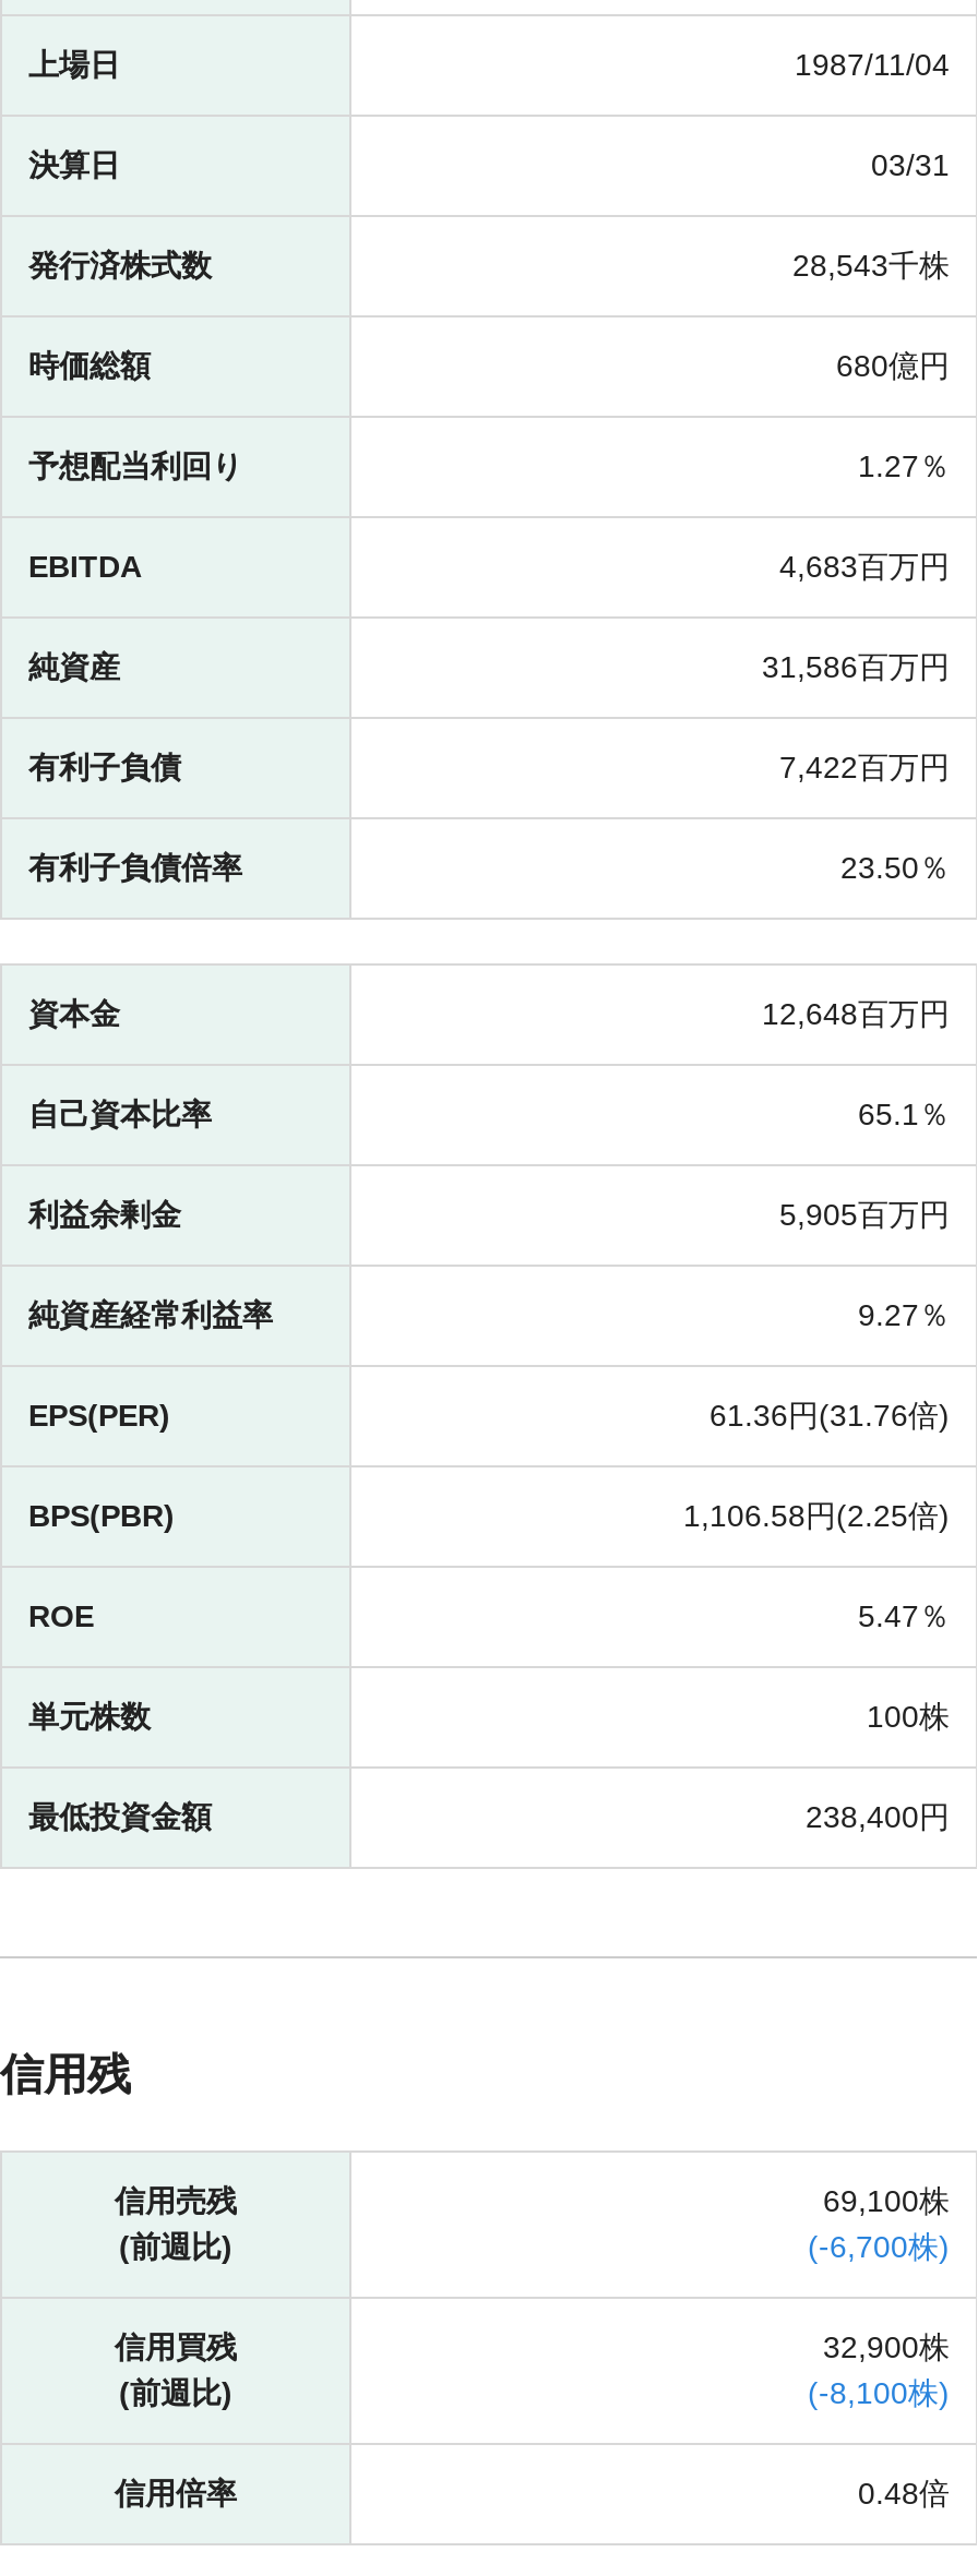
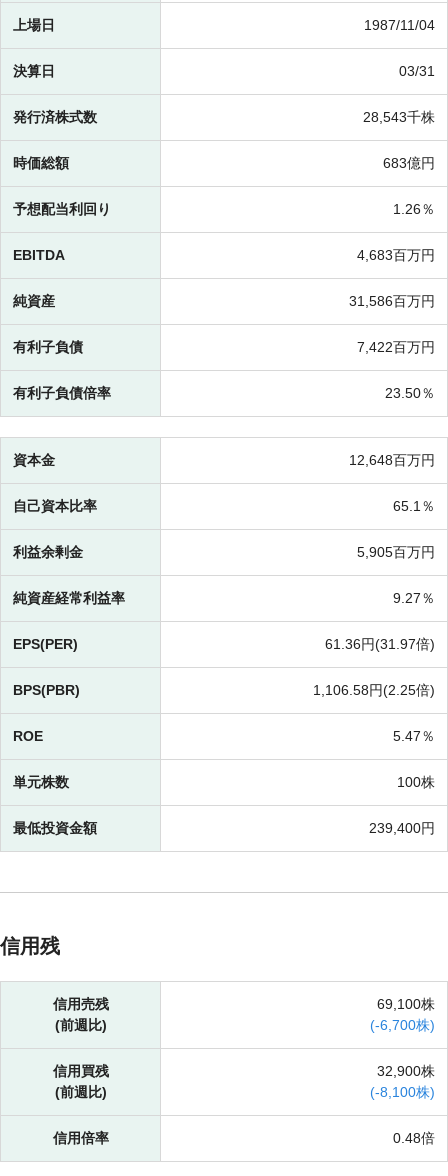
[836,349,950,384] 680億円 -> [383,155,435,171] 683億円
[858,449,950,484] 1.27％ -> [393,201,435,217] 1.26％
[709,1399,950,1433] 61.36円(31.76倍) -> [325,636,435,652] 61.36円(31.97倍)
[806,1800,950,1835] 238,400円 -> [369,820,435,836] 239,400円

